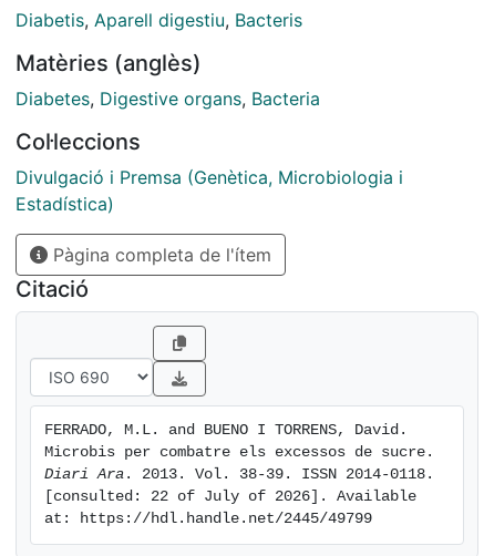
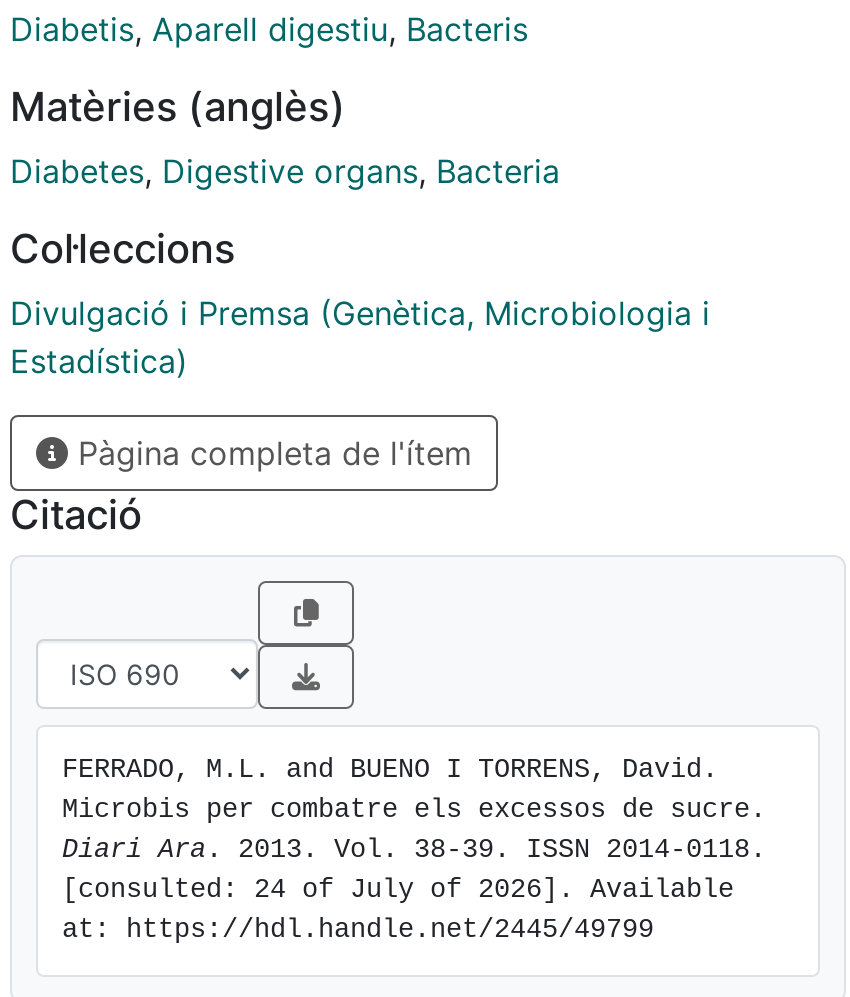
[44,488,416,505] [consulted: 22 of July of 2026]. Available -> [62,875,734,905] [consulted: 24 of July of 2026]. Available

